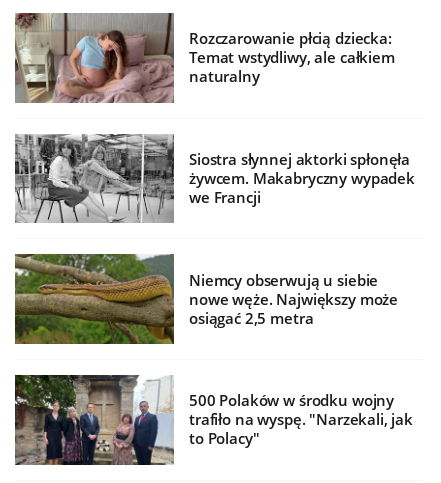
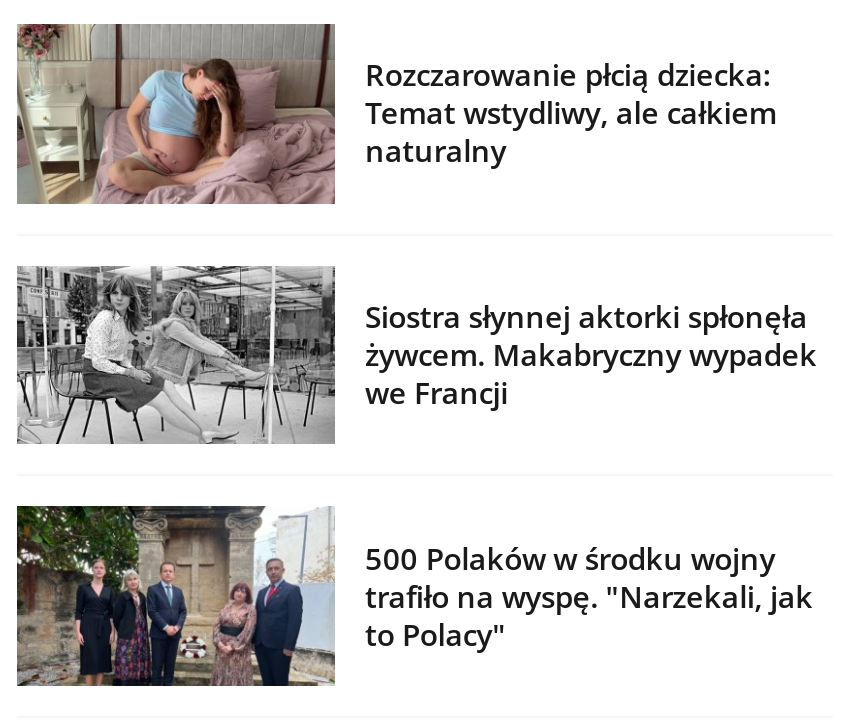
[15,253,398,345] [image] | Niemcy obserwują u siebie | nowe węże. Największy może | osiągać 2,5 metra -> none

